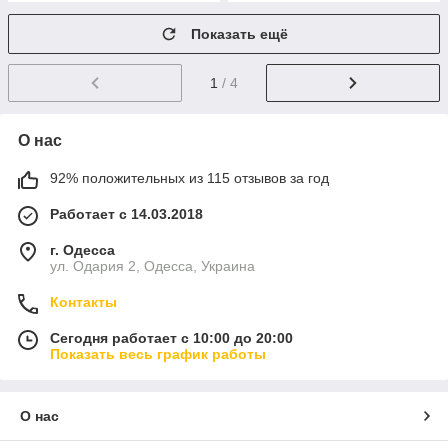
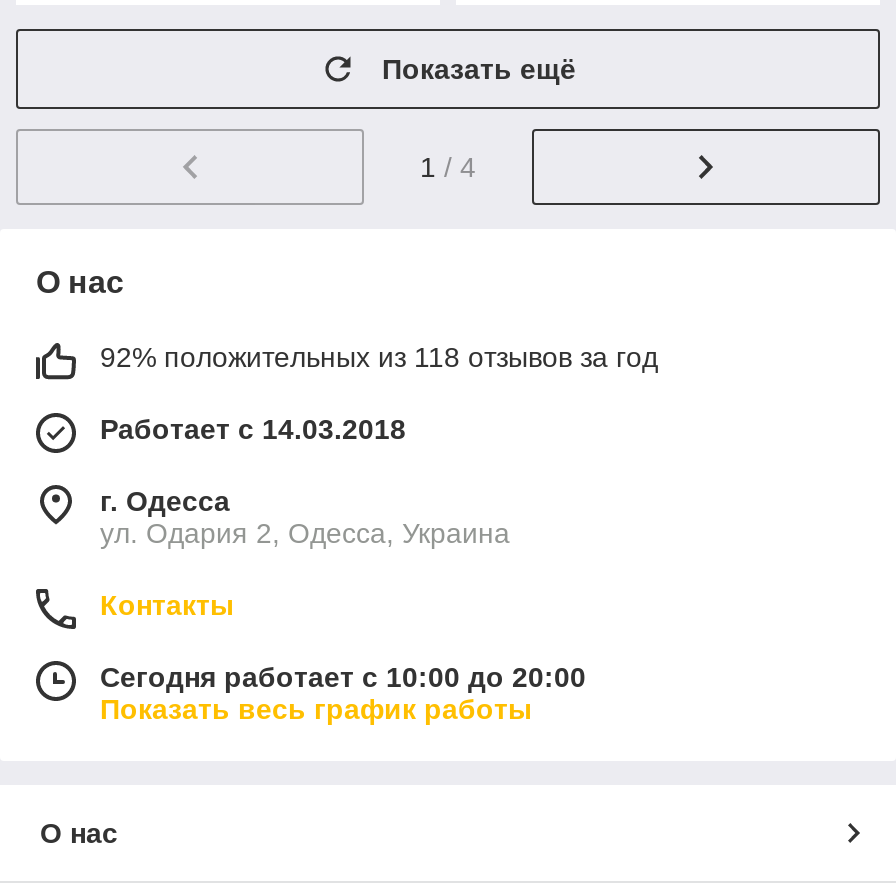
[50,170,329,186] 92% положительных из 115 отзывов за год -> [100,341,658,373] 92% положительных из 118 отзывов за год

